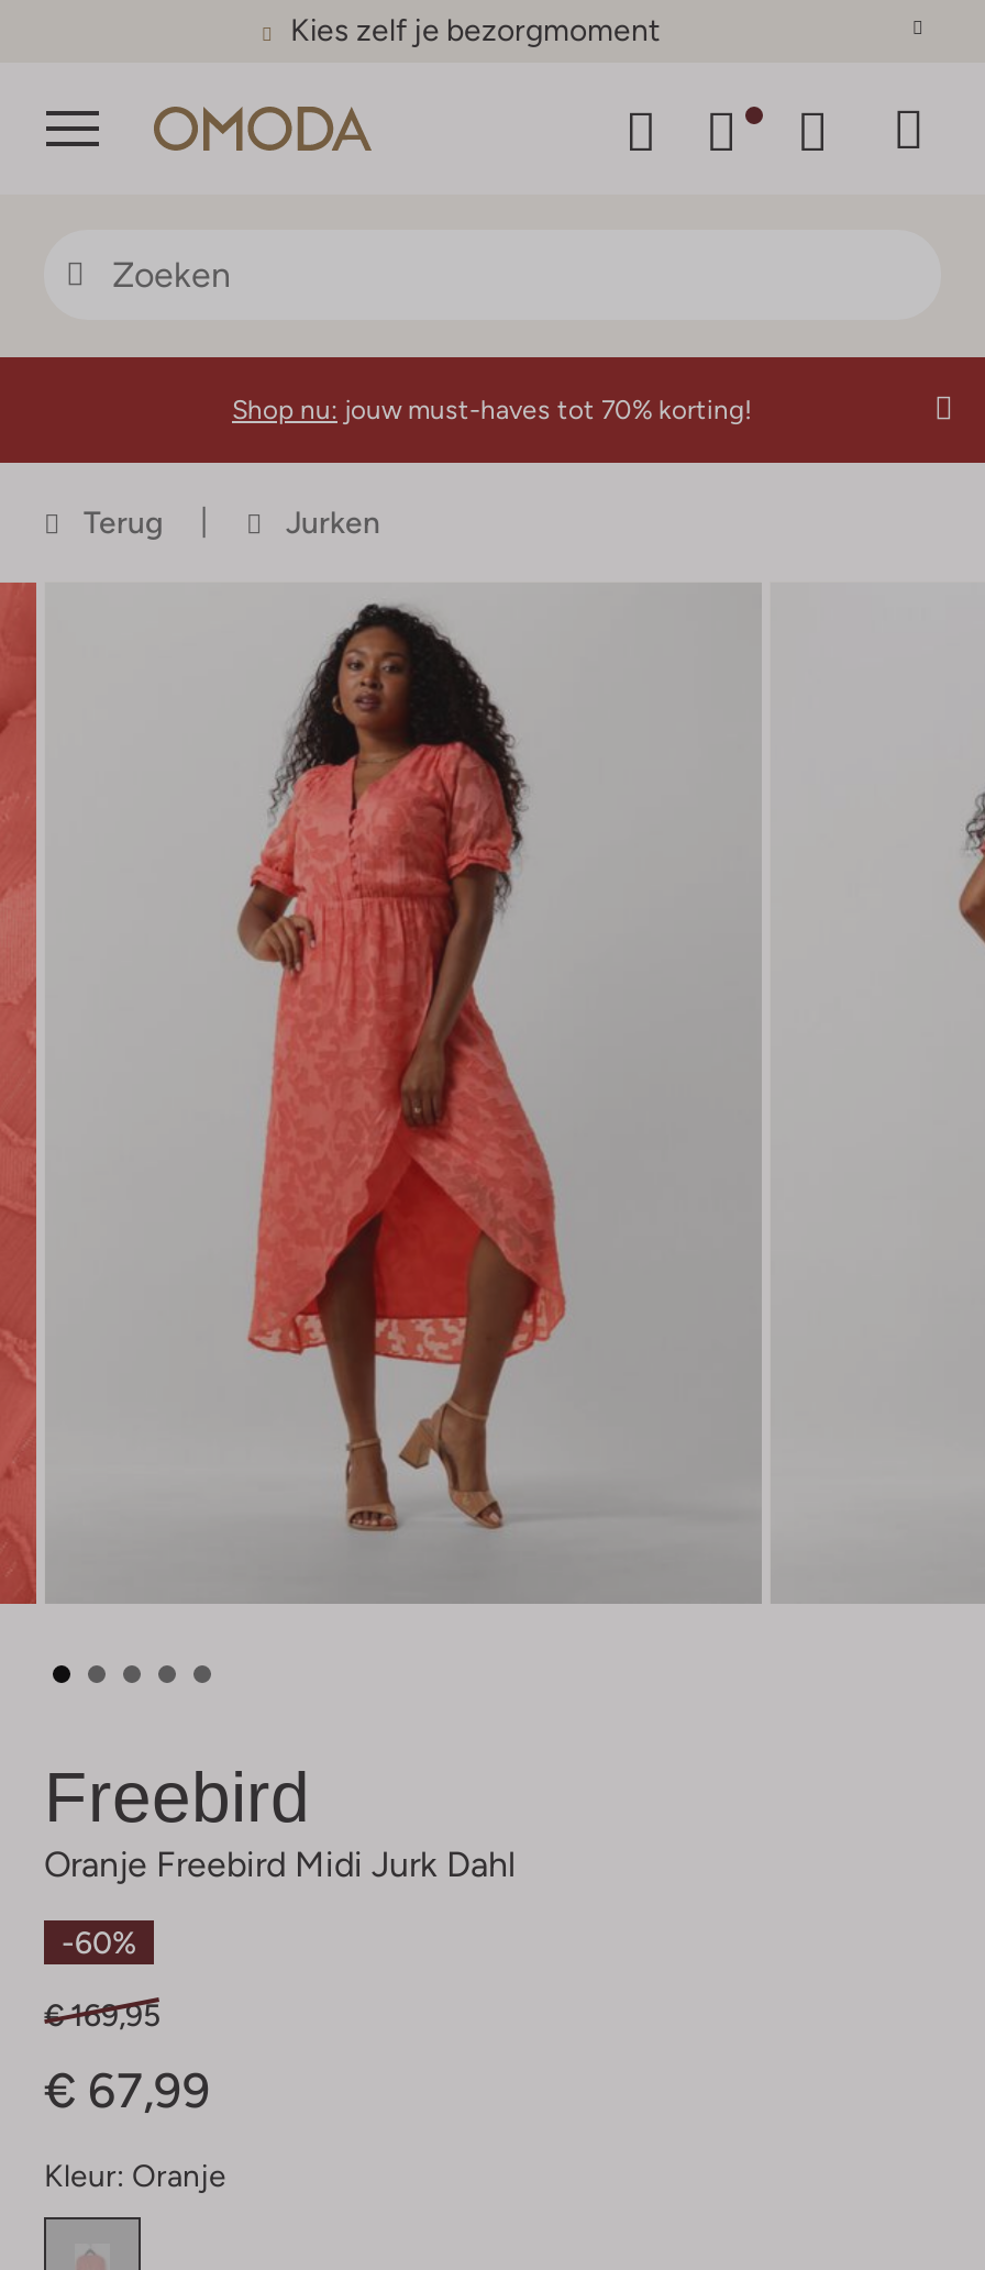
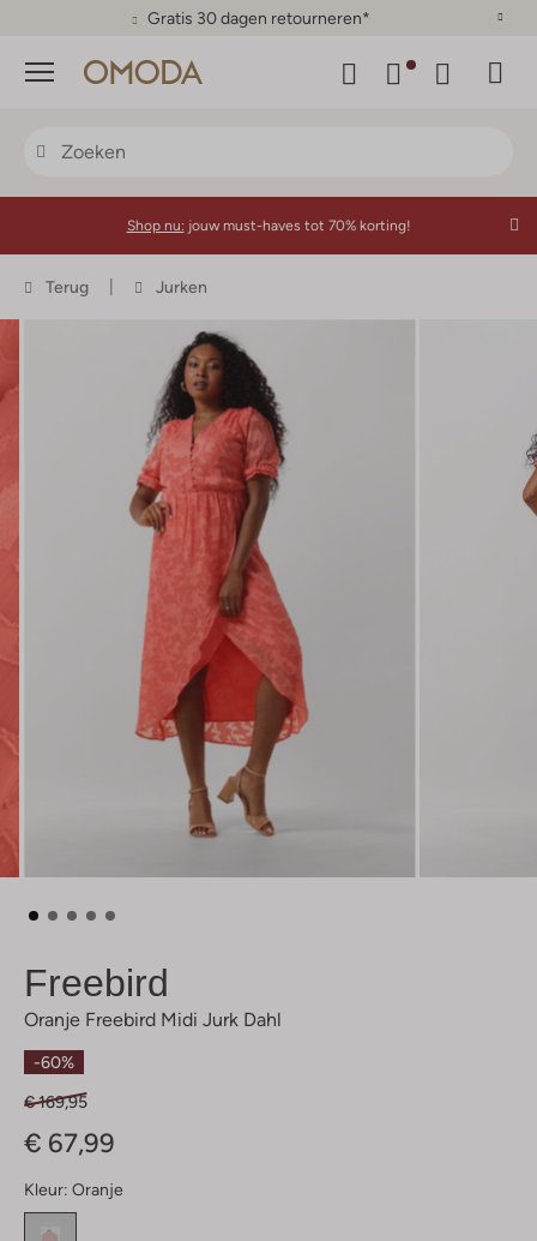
[290,12,660,47] Kies zelf je bezorgmoment -> [147,8,370,28] Gratis 30 dagen retourneren*

